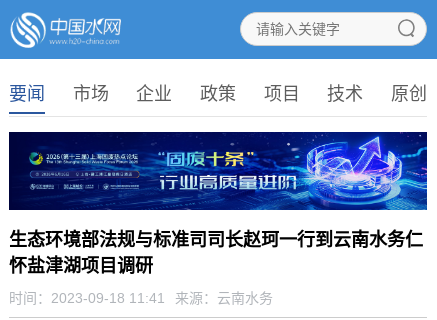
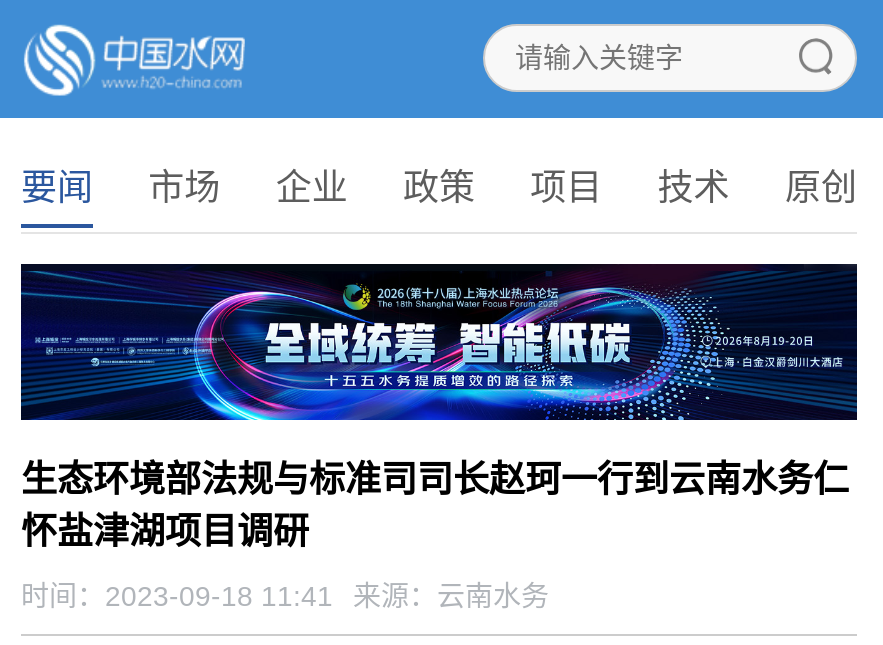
[11,132,428,211] [image] -> [21,264,859,422] [image]

